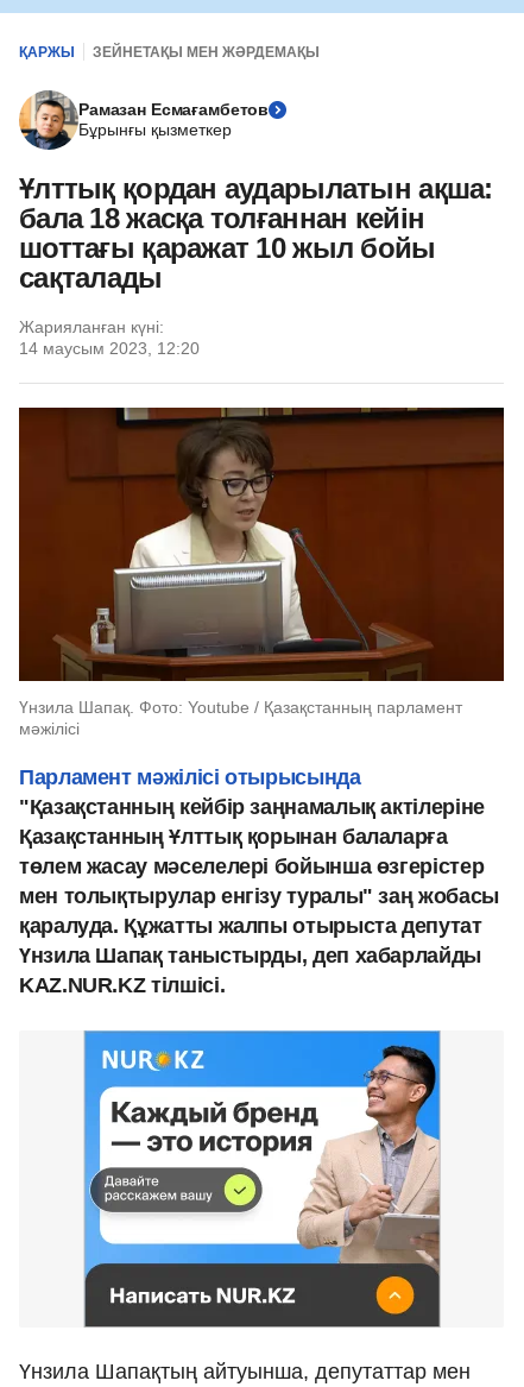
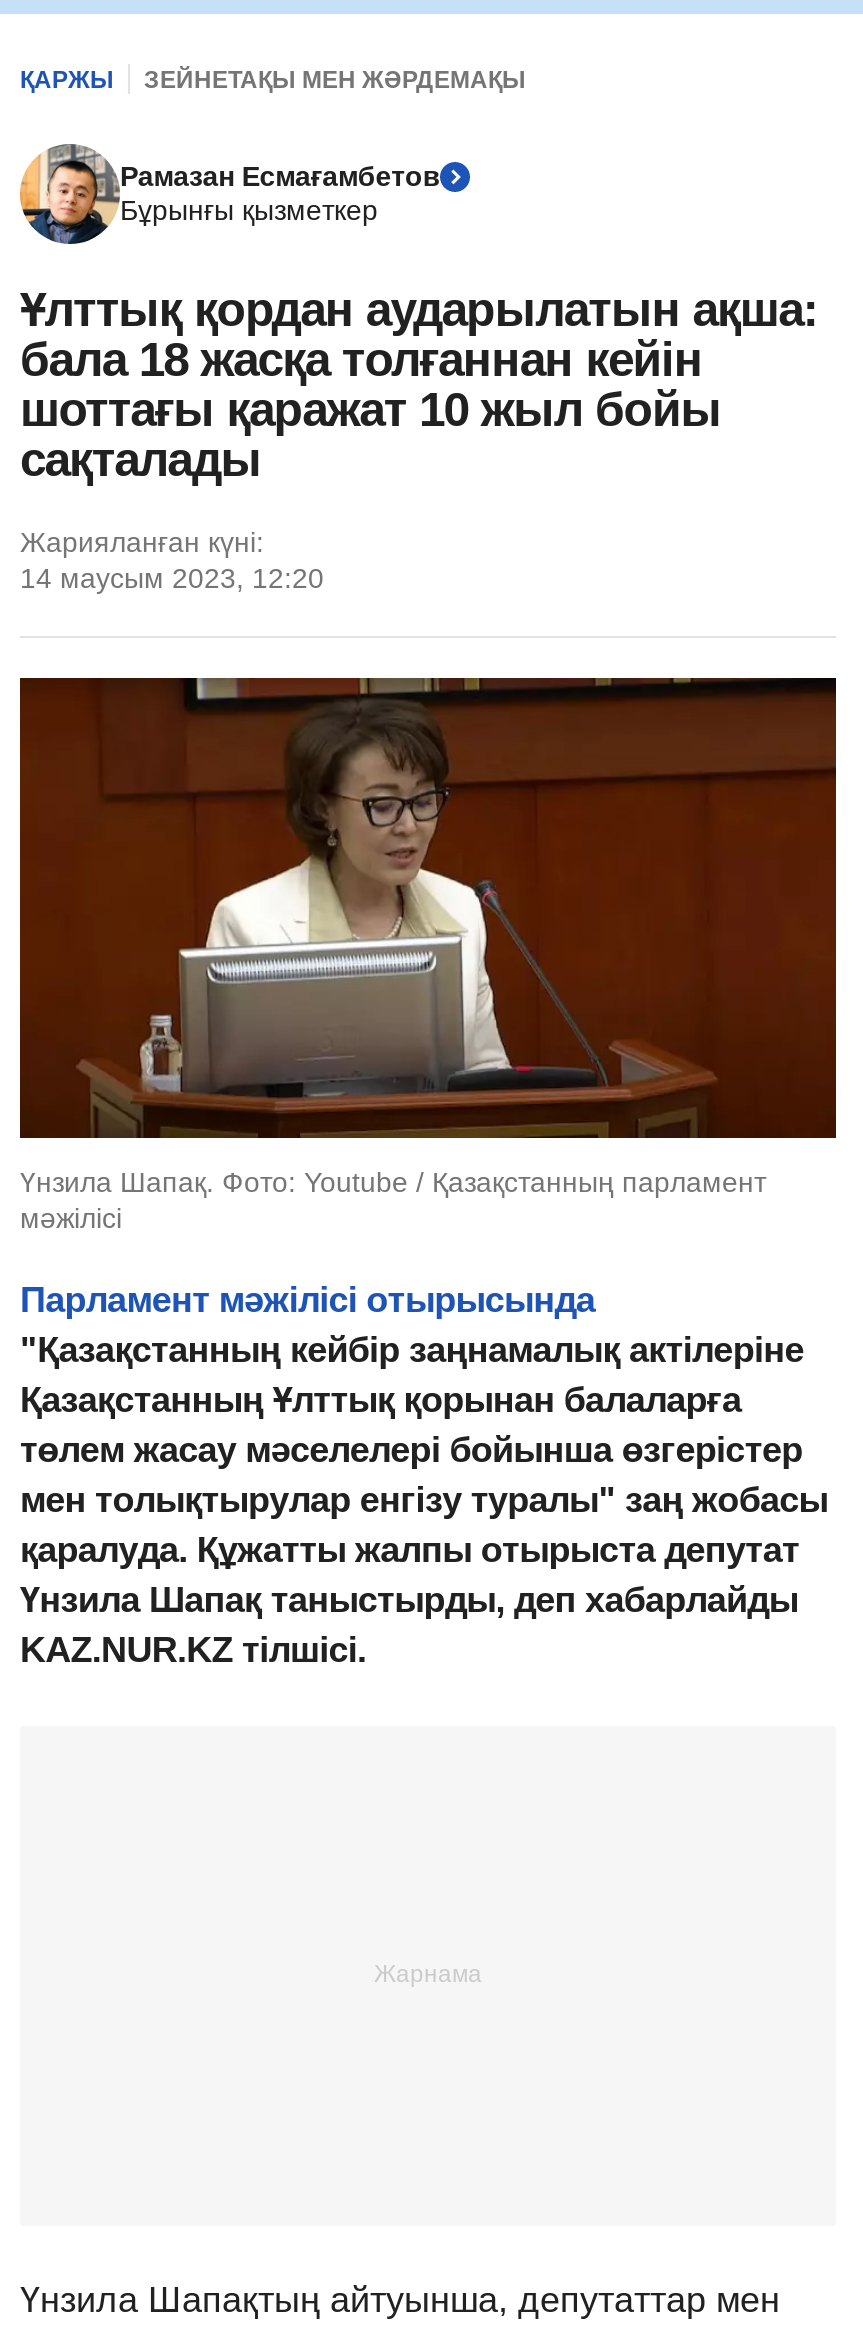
[83,1029,441,1328] [image] -> none

